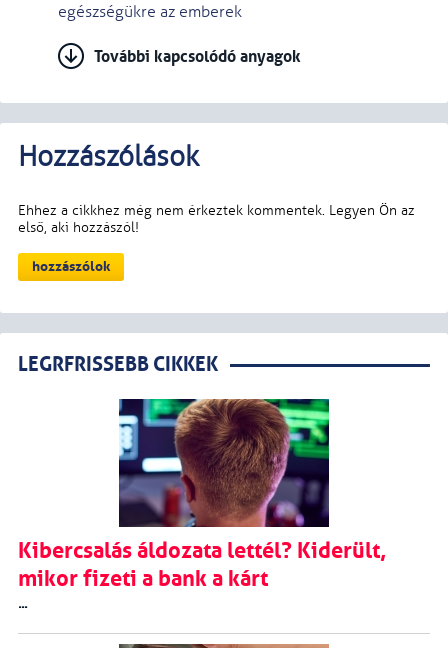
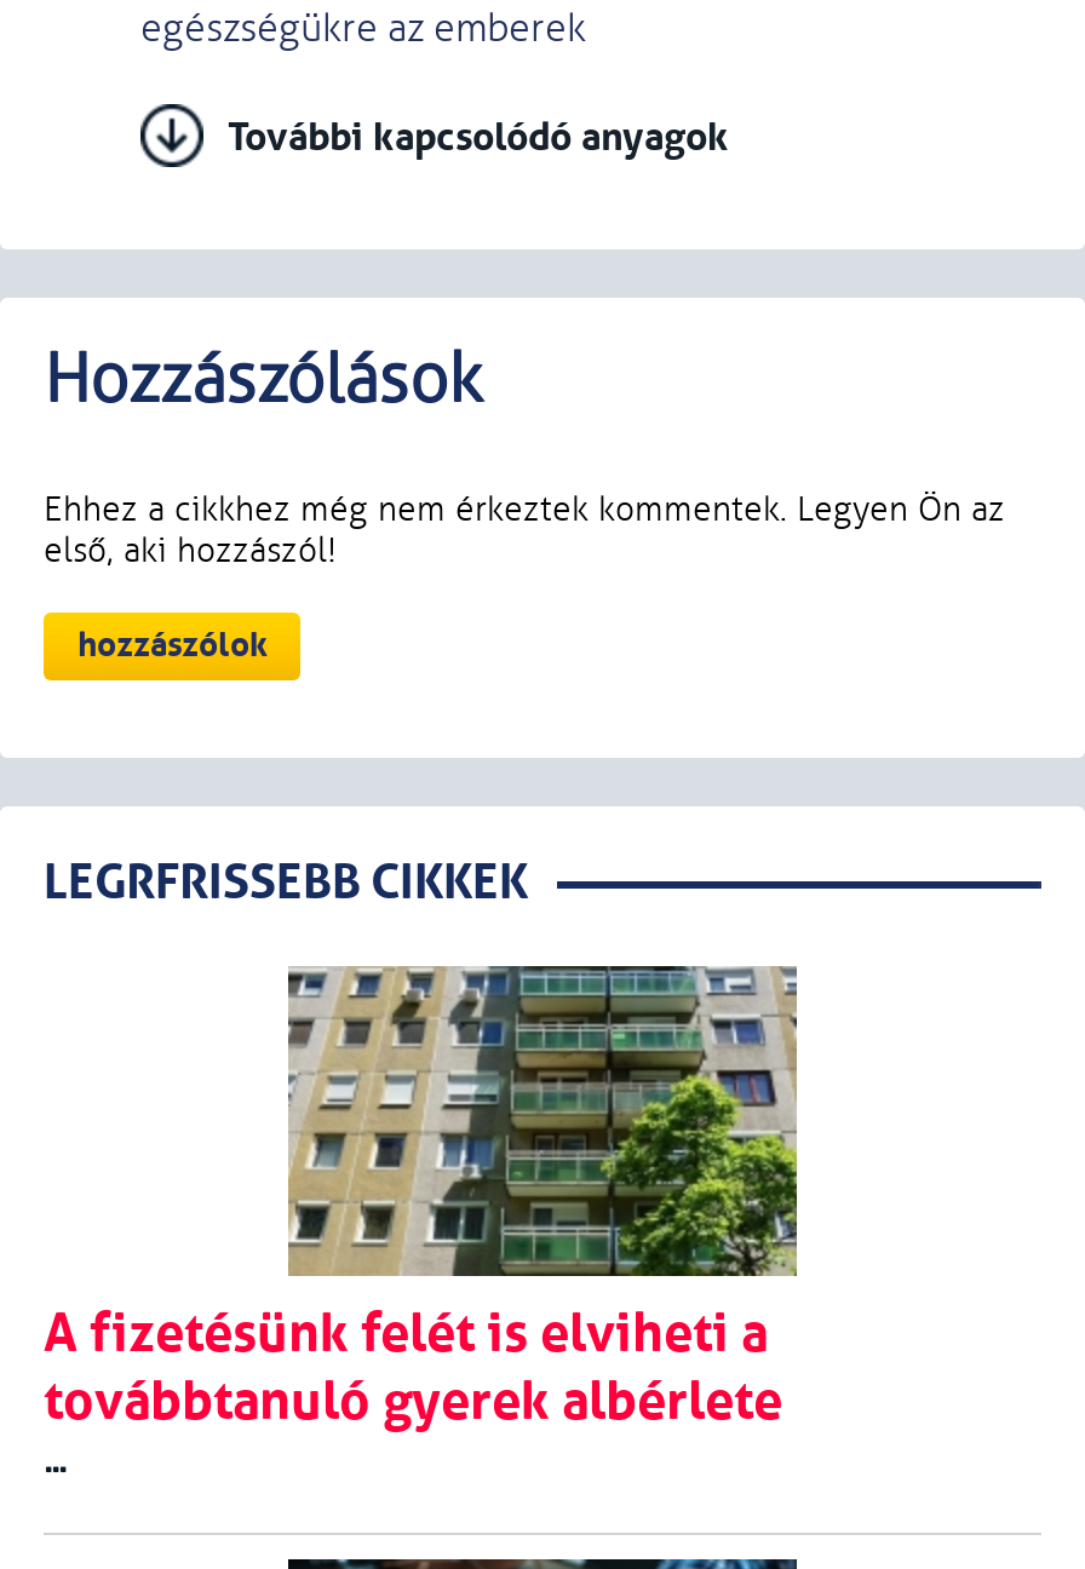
[18,398,386,592] [image] | Kibercsalás áldozata lettél? Kiderült, | mikor fizeti a bank a kárt -> [44,964,799,1435] [image] | A fizetésünk felét is elviheti a | továbbtanuló gyerek albérlete

